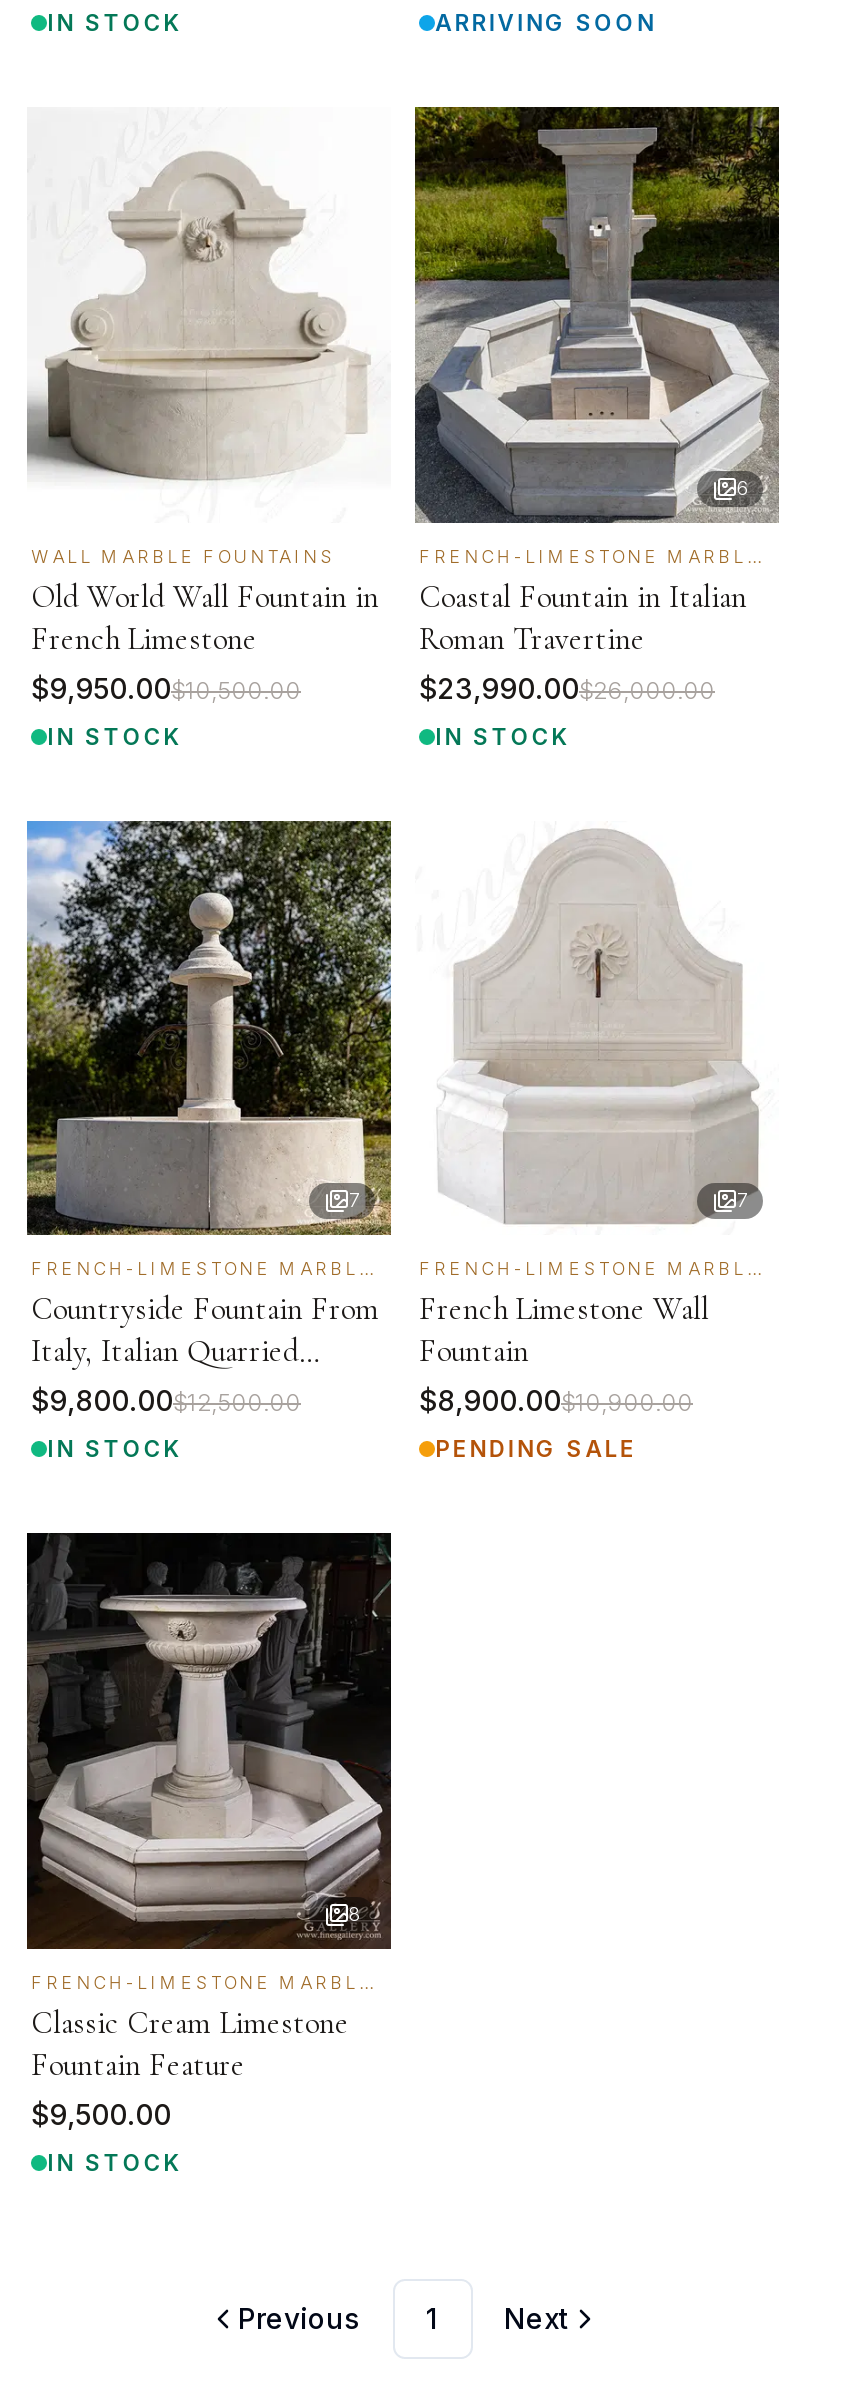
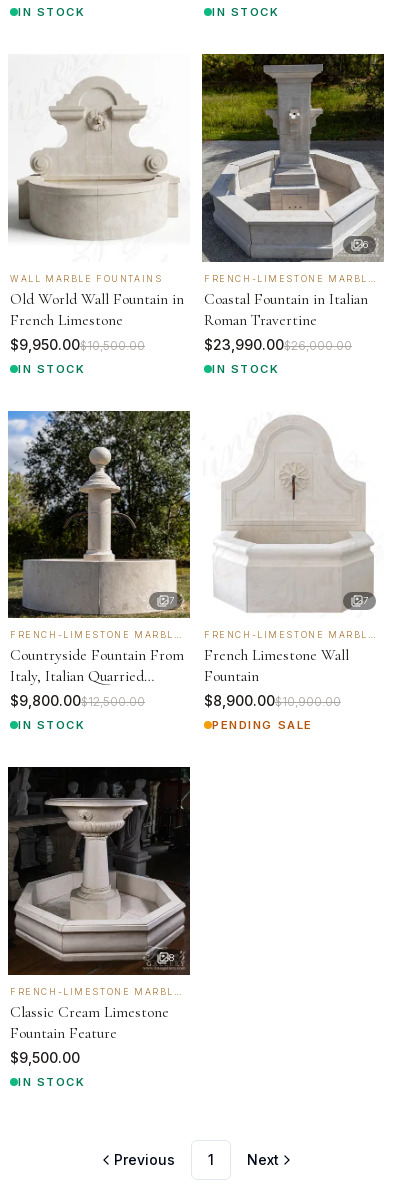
[435,8,656,36] ARRIVING SOON -> [212,5,279,19] IN STOCK

